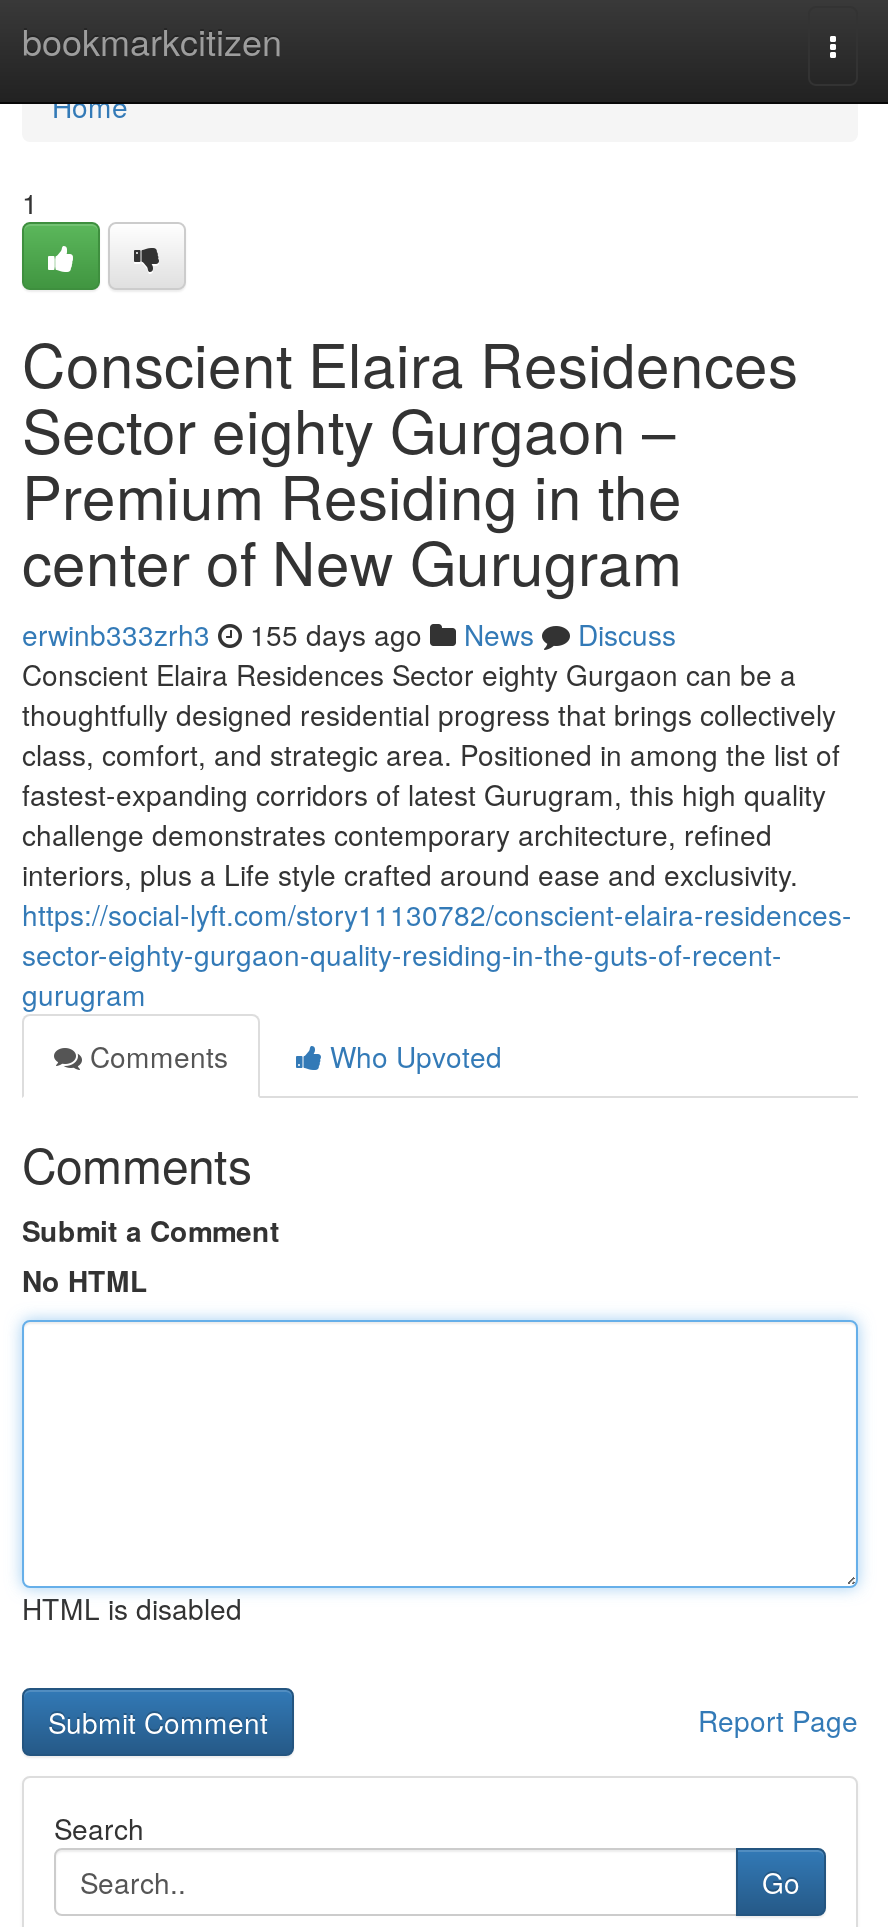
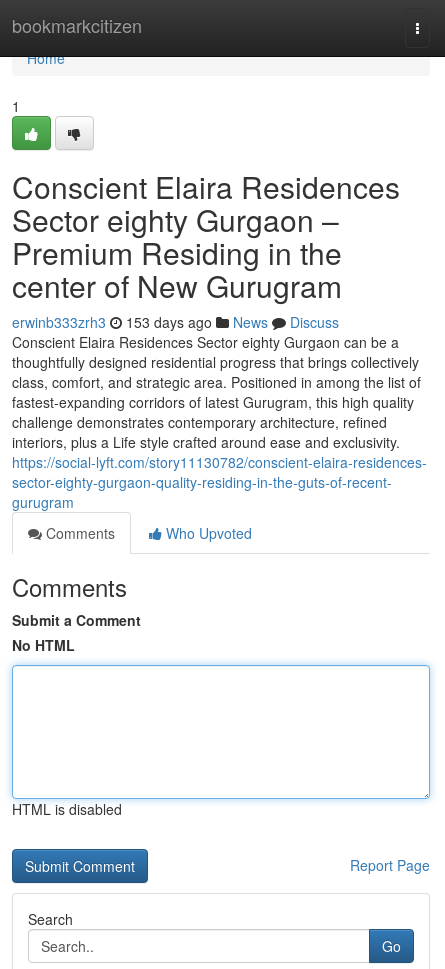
[22,614,676,654] erwinb333zrh3 155 days ago News Discuss -> [12,312,339,332] erwinb333zrh3 153 days ago News Discuss

